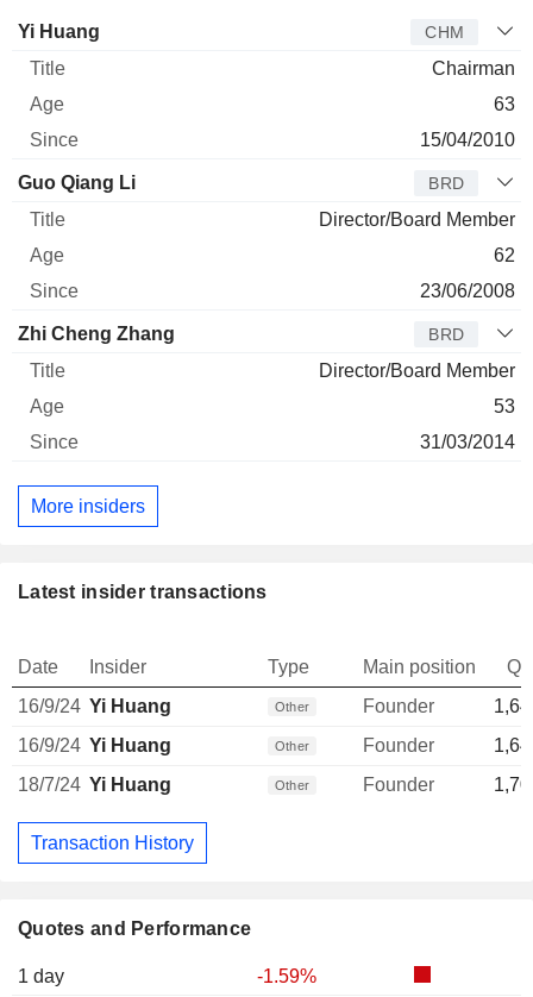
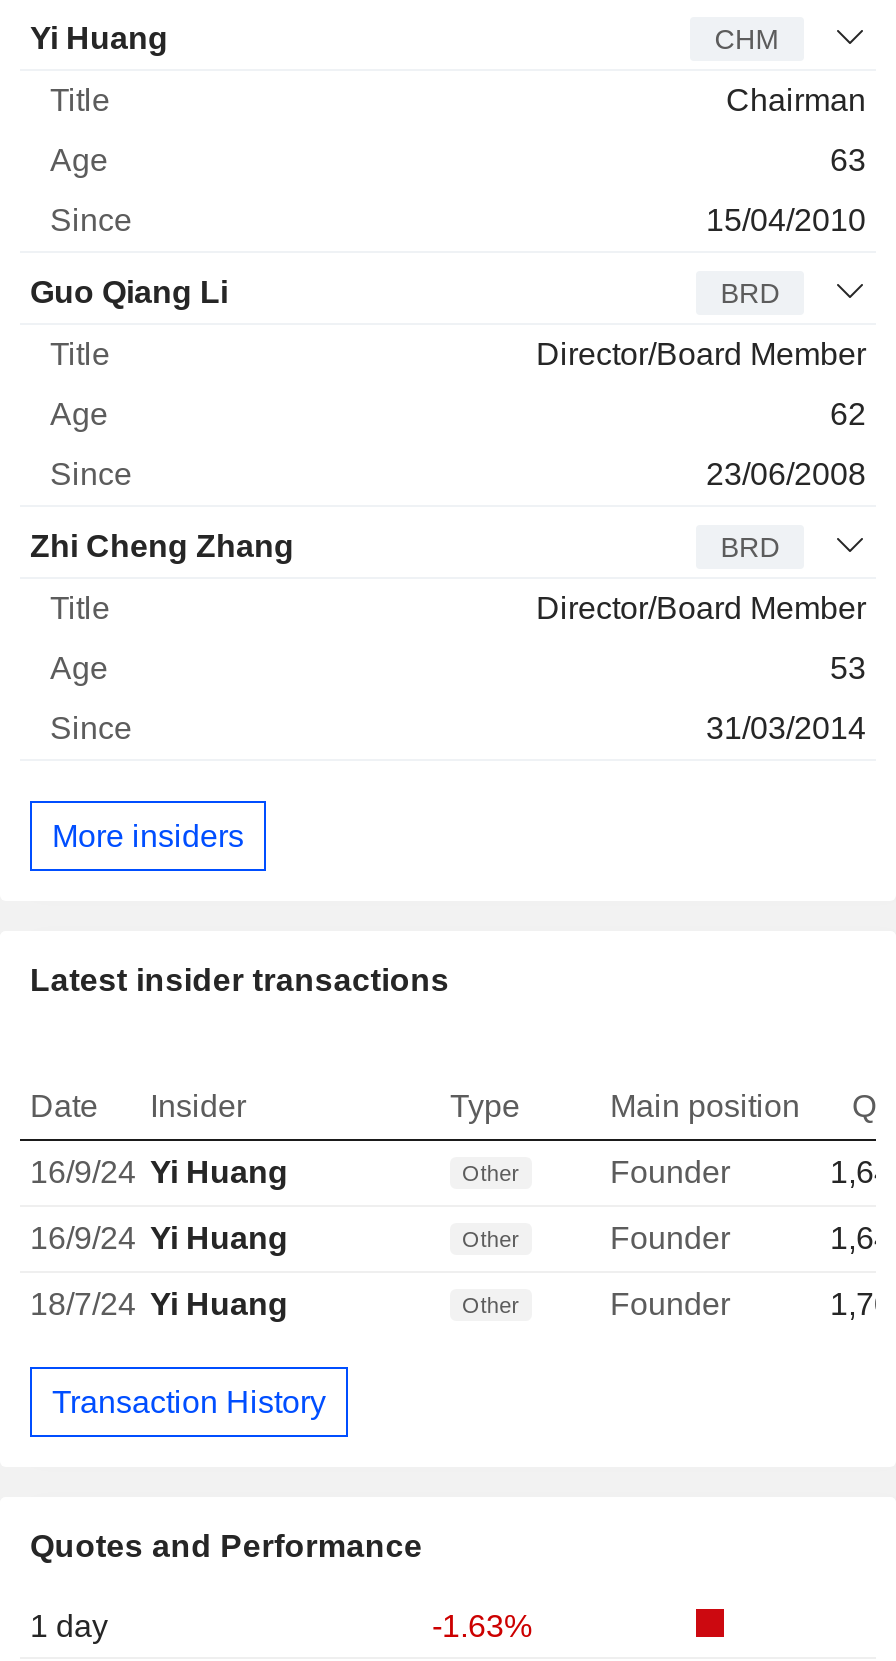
[257,967,316,987] -1.59% -> [432,1610,532,1644] -1.63%

